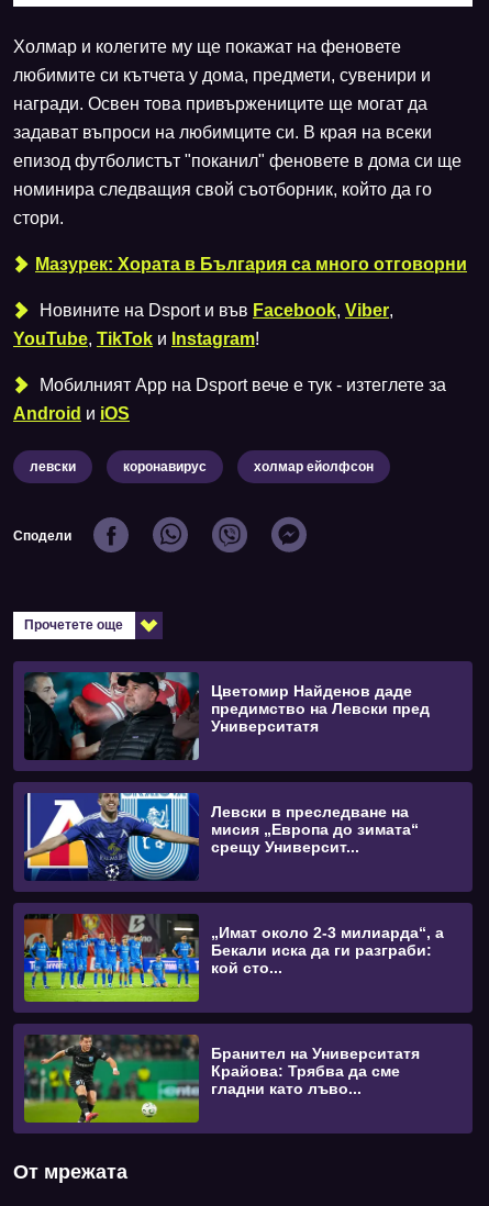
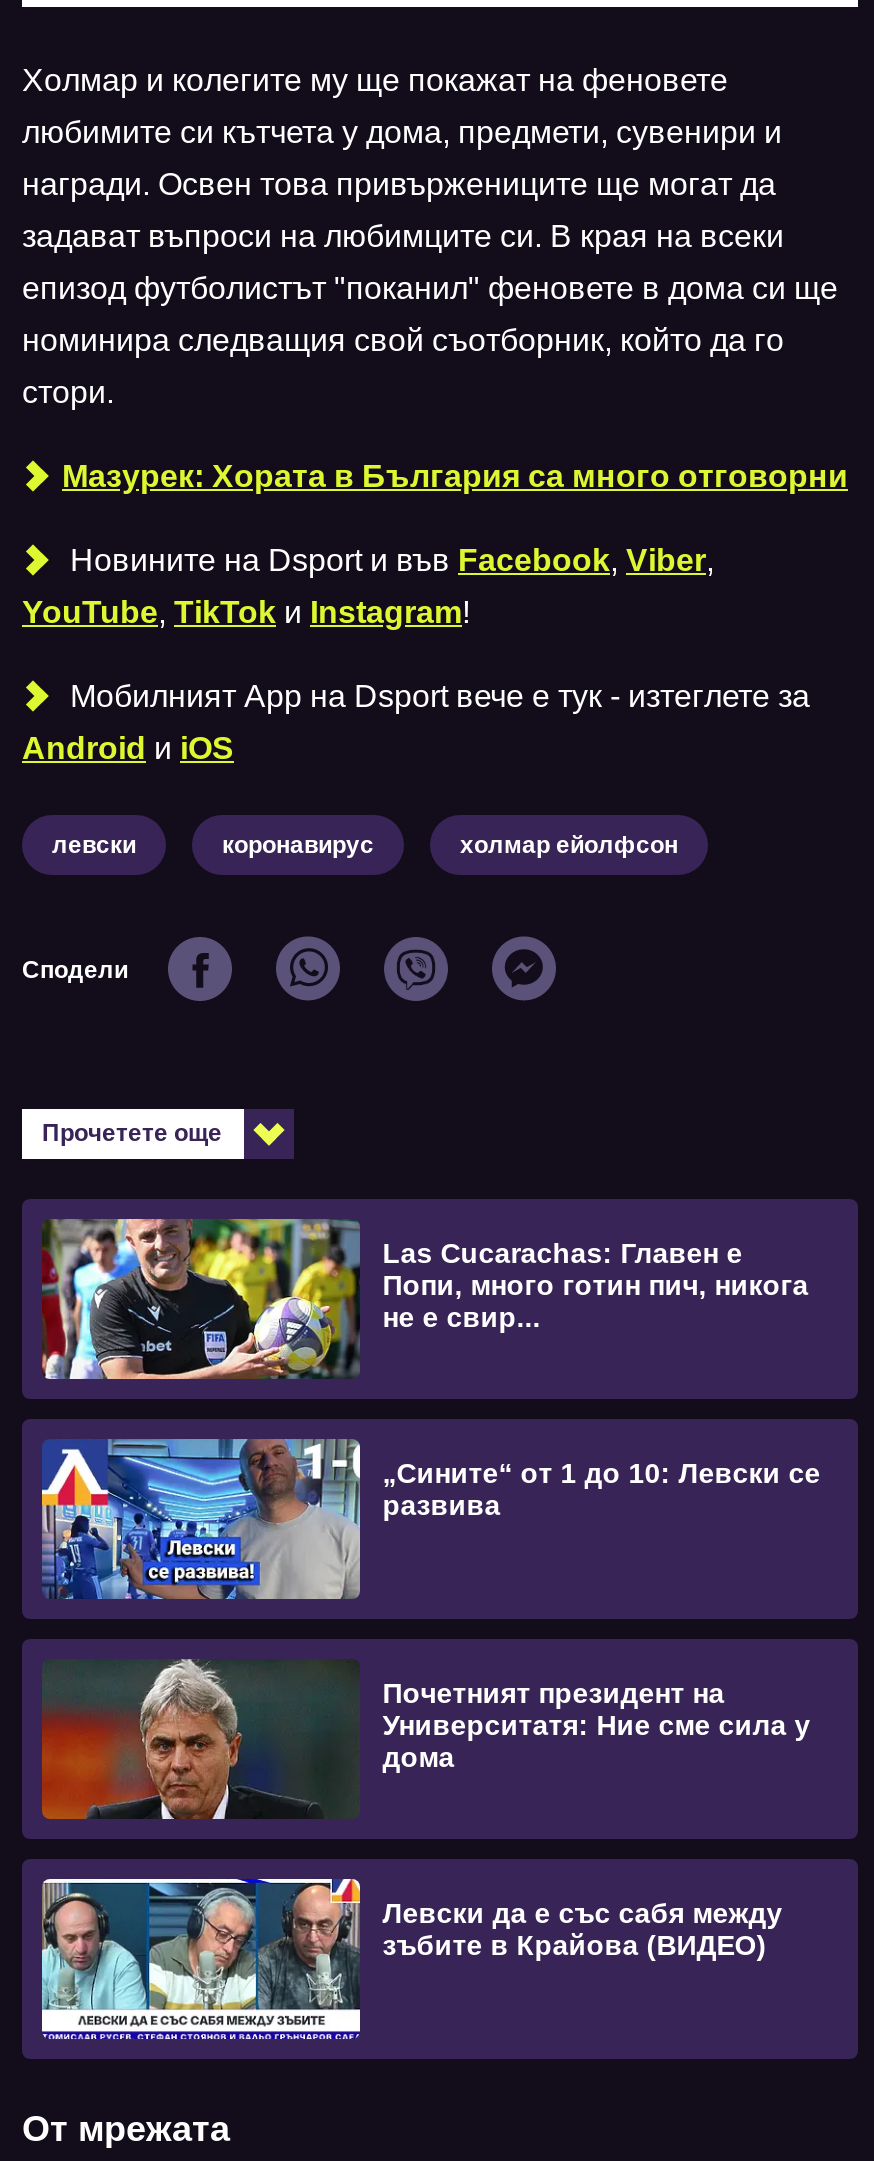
[24,671,430,761] [image] | Цветомир Найденов даде | предимство на Левски пред | Университатя -> [40,1217,808,1381] [image] | Las Cucarachas: Главен е | Попи, много готин пич, никога | не е свир...
[24,792,419,881] [image] | Левски в преследване на | мисия „Европа до зимата“ | срещу Университ... -> [40,1437,820,1601] [image] | „Сините“ от 1 до 10: Левски се | развива
[23,914,444,1003] [image] | „Имат около 2-3 милиарда“, а | Бекали иска да ги разграби: | кой сто... -> [40,1657,810,1821] [image] | Почетният президент на | Университатя: Ние сме сила у | дома
[23,1034,420,1124] [image] | Бранител на Университатя | Крайова: Трябва да сме | гладни като лъво... -> [40,1877,782,2041] [image] | Левски да е със сабя между | зъбите в Крайова (ВИДЕО)

